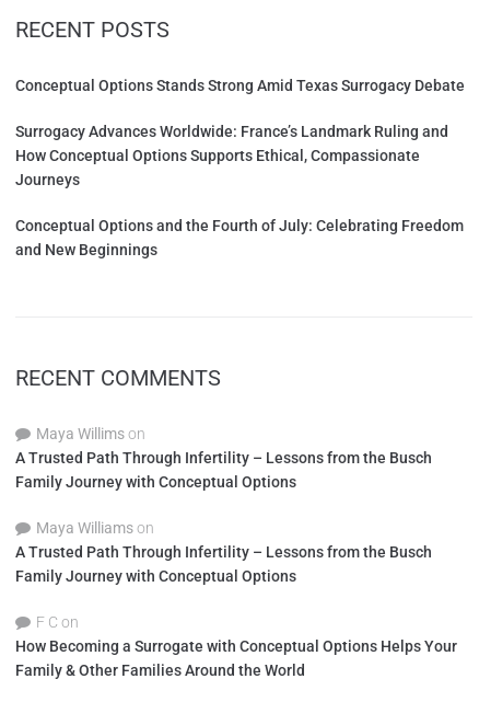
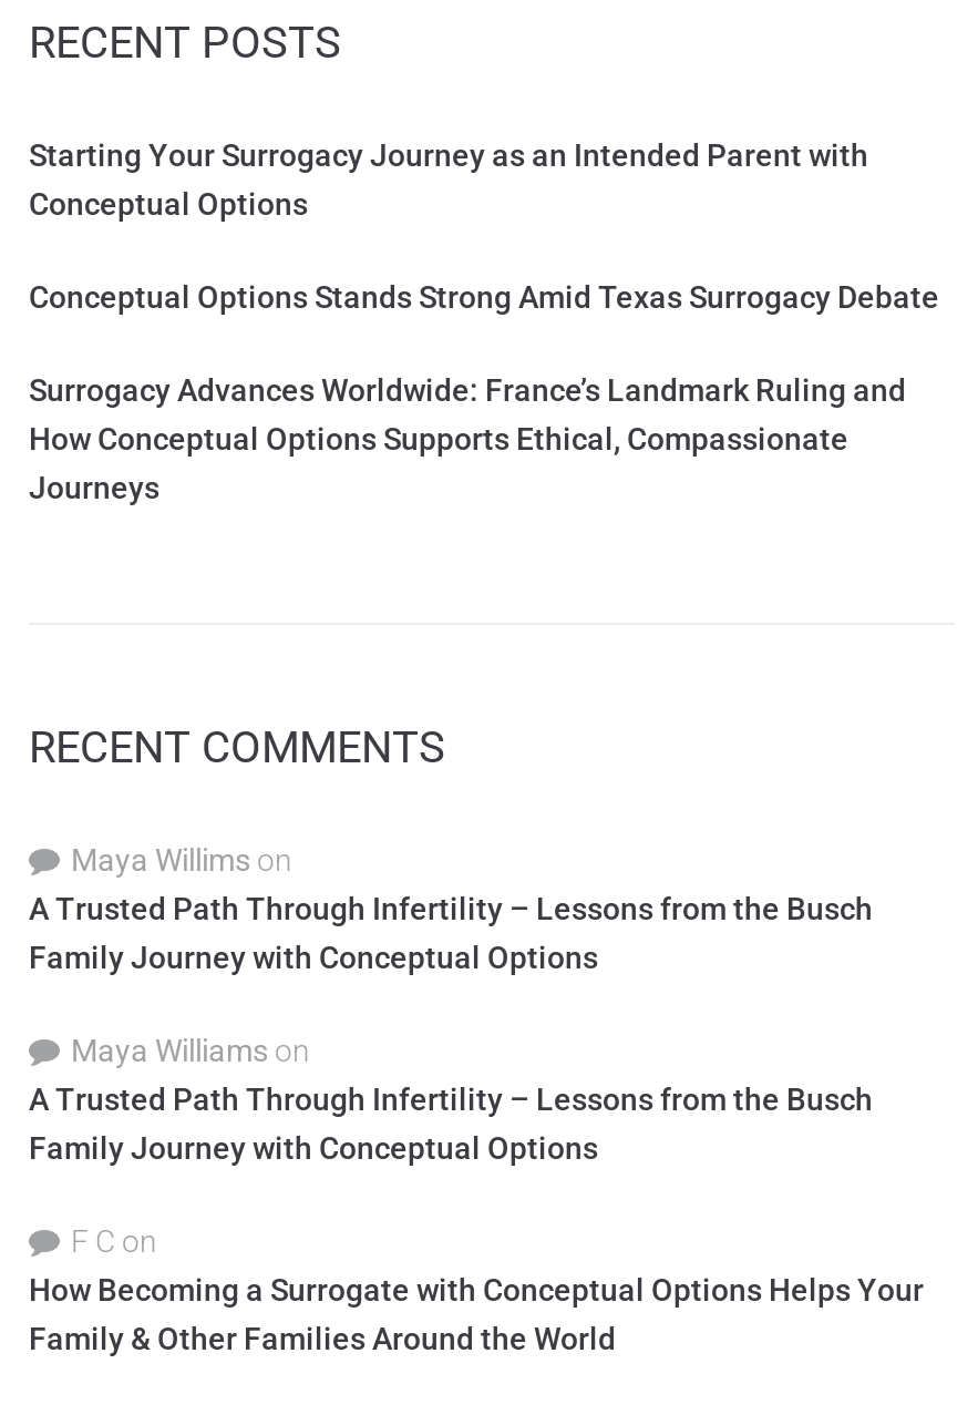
none -> [29,137,868,222] Starting Your Surrogacy Journey as an Intended Parent with | Conceptual Options
moved [15,77,465,188] -> [29,279,939,505]: Conceptual Options Stands Strong Amid Texas Surrogacy Debate | Surrogacy Advances Worldwide: France’s Landmark Ruling and | How Conceptual Options Supports Ethical, Compassionate | Journeys
[15,217,464,258] Conceptual Options and the Fourth of July: Celebrating Freedom | and New Beginnings -> none

